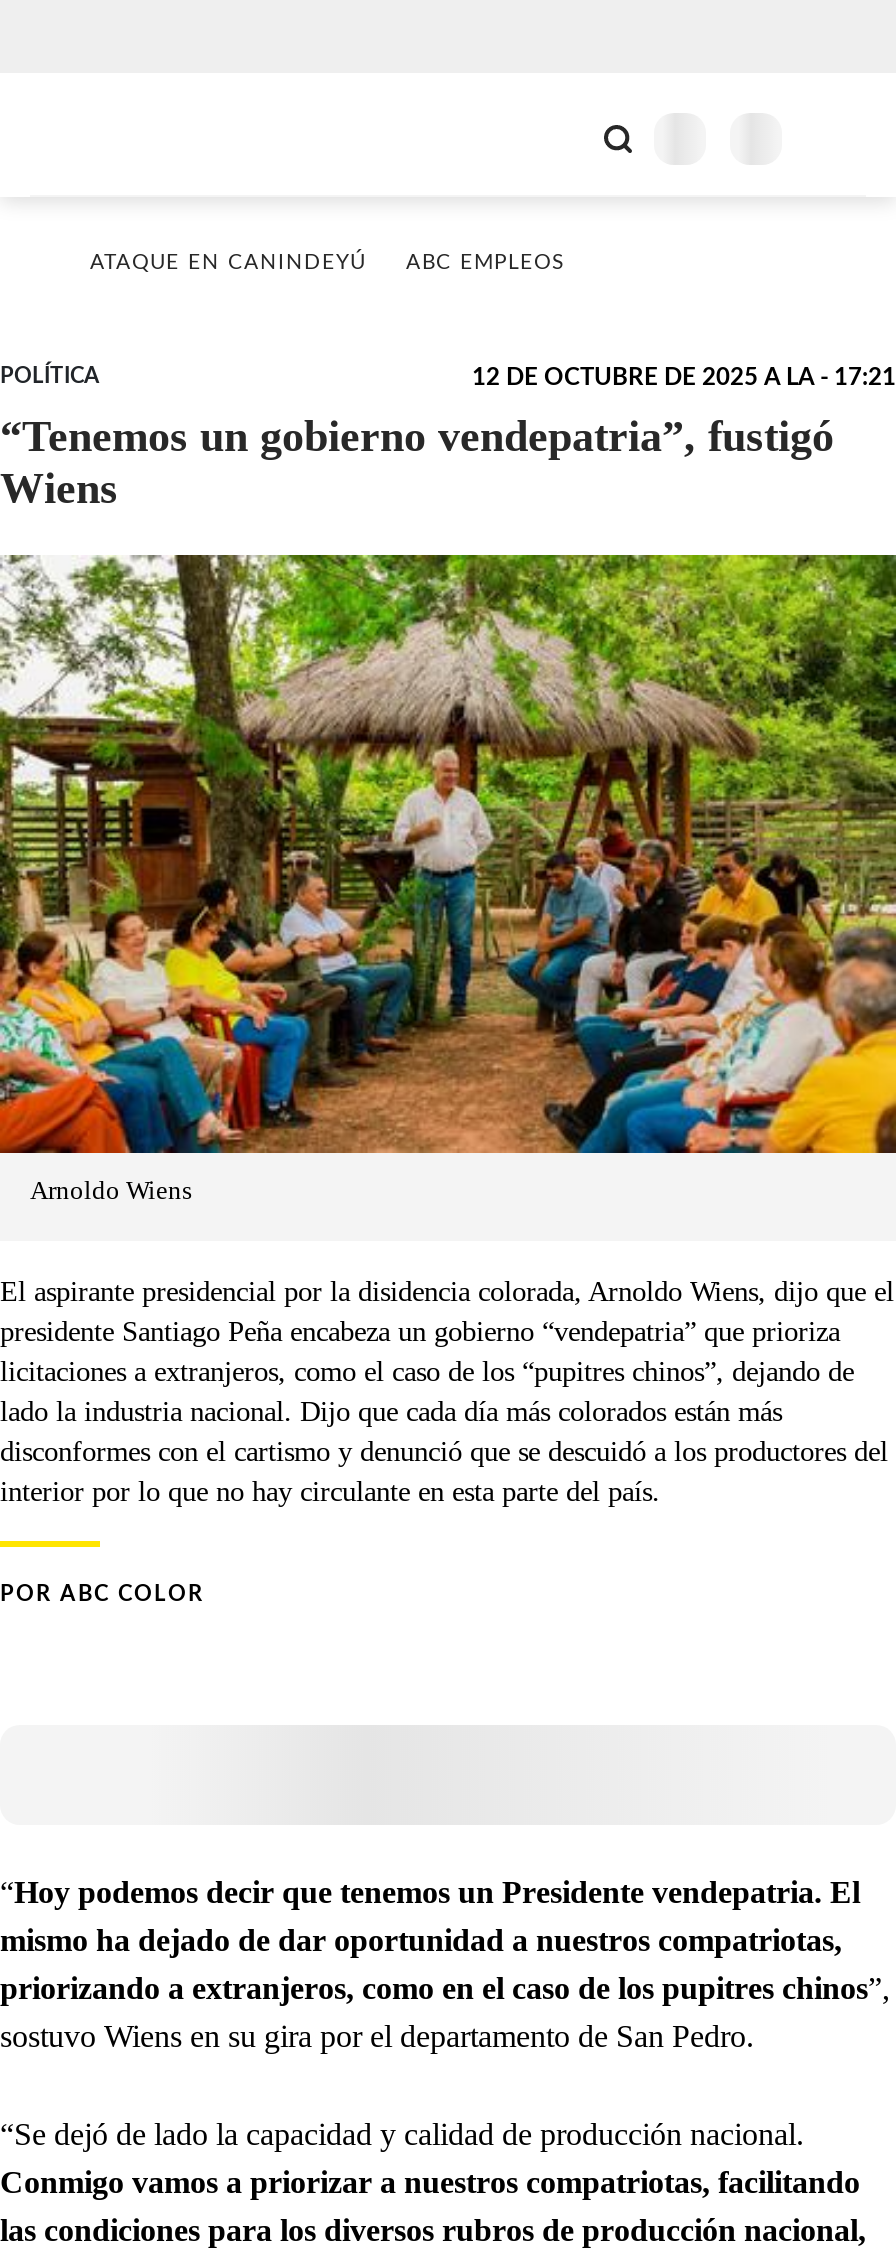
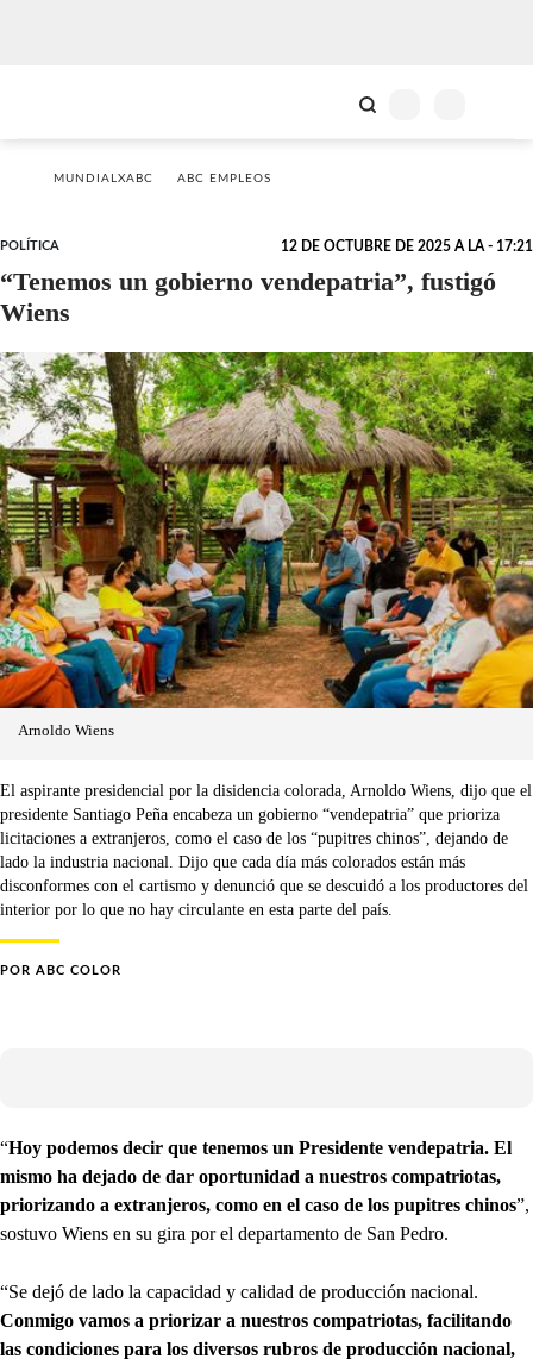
[90,253,366,273] ATAQUE EN CANINDEYÚ -> [54,173,153,184] MUNDIALXABC

